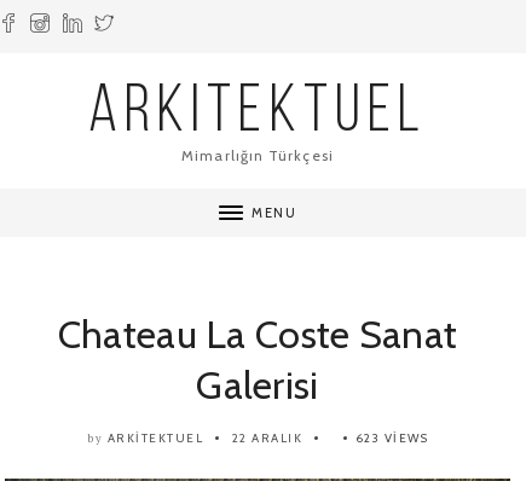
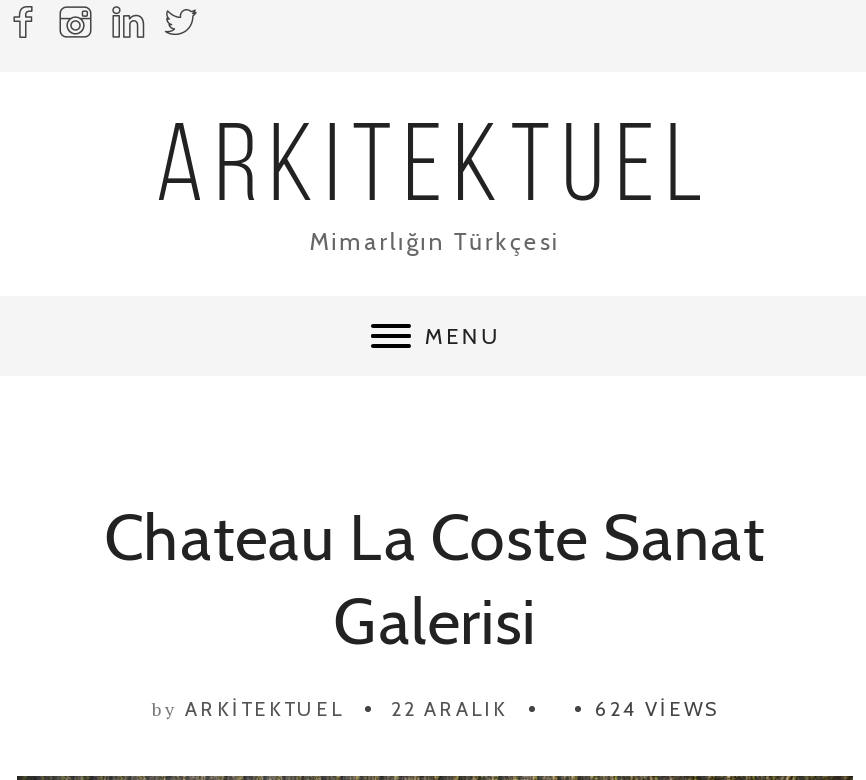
[355,430,428,446] 623 VIEWS -> [595,696,718,722] 624 VIEWS

